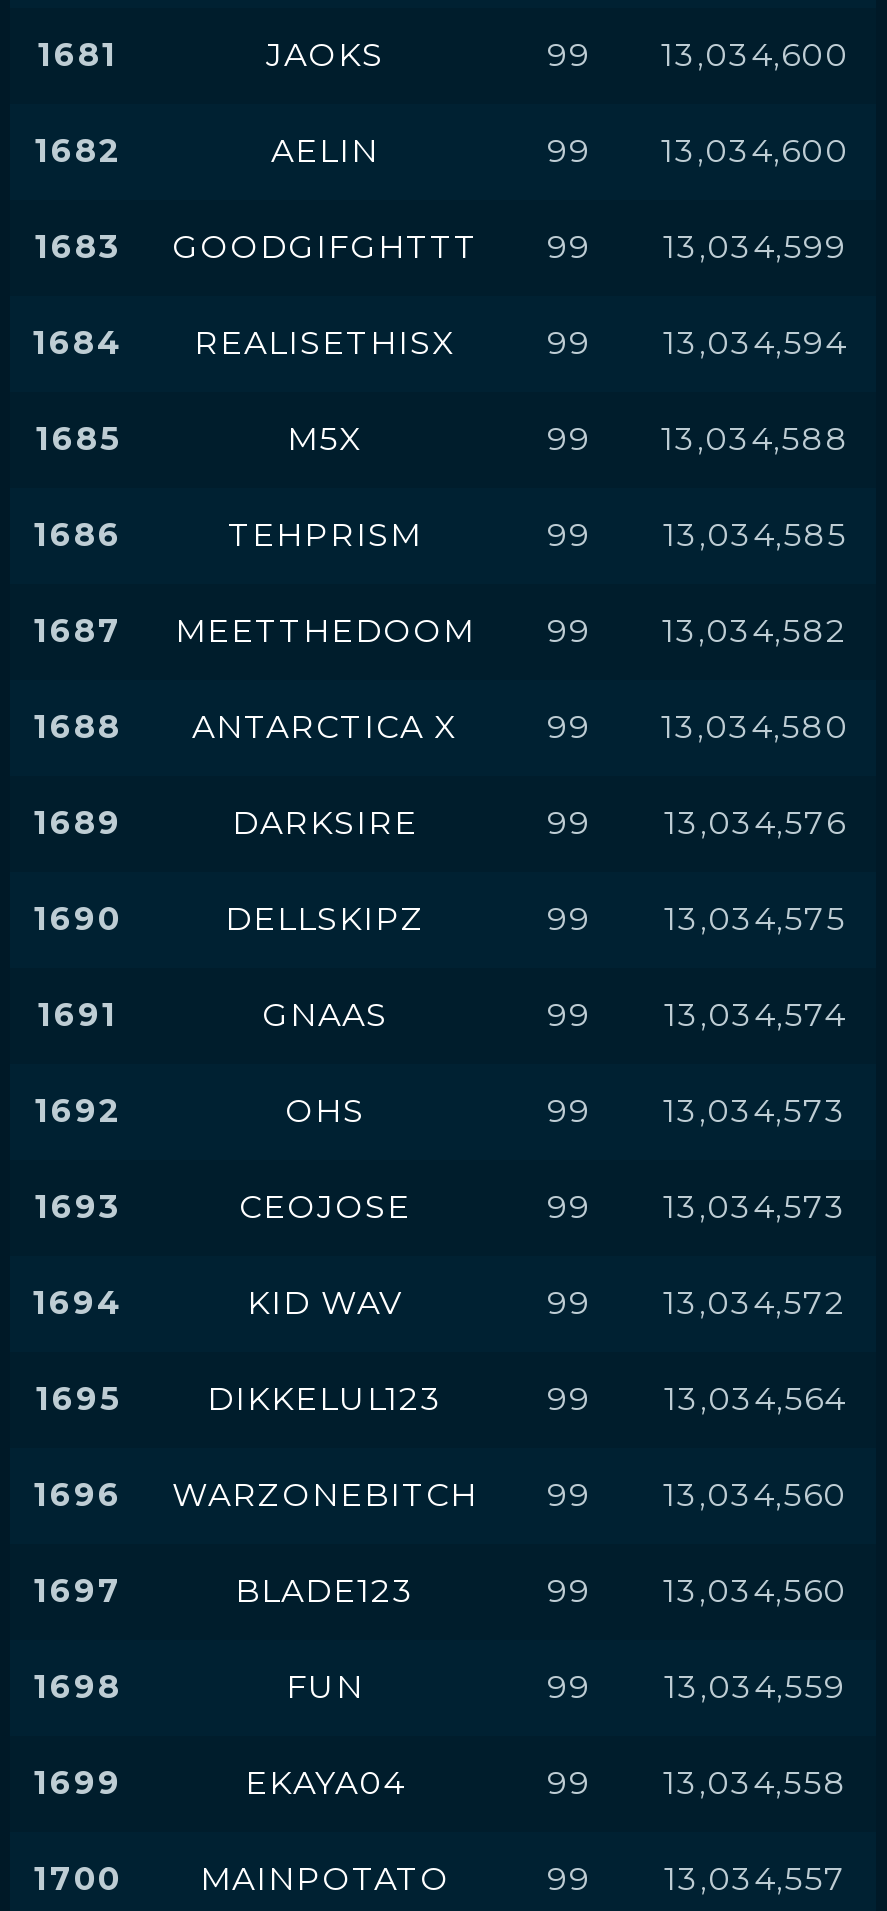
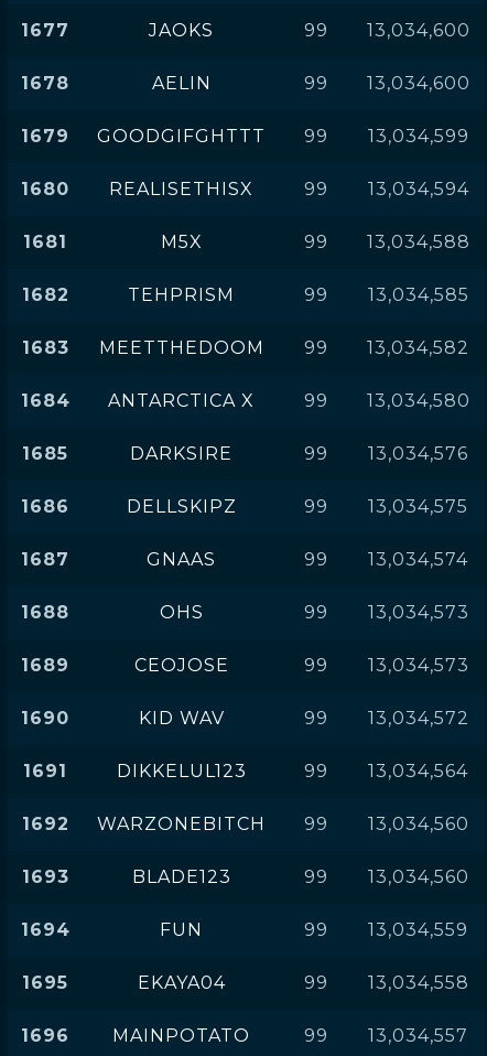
[38,36,118,74] 1681 -> [21,20,69,41] 1677
[35,132,121,170] 1682 -> [21,73,69,94] 1678
[35,228,847,266] 1683 GOODGIFGHTTT 99 13,034,599 -> [21,126,469,147] 1679 GOODGIFGHTTT 99 13,034,599
[33,324,456,362] 1684 REALISETHISX -> [21,179,253,200] 1680 REALISETHISX
[36,420,120,458] 1685 -> [23,231,67,252] 1681
[34,516,122,554] 1686 -> [21,284,69,305] 1682
[34,612,848,650] 1687 MEETTHEDOOM 99 13,034,582 -> [21,337,469,358] 1683 MEETTHEDOOM 99 13,034,582
[34,708,458,746] 1688 ANTARCTICA X -> [20,390,255,411] 1684 ANTARCTICA X
[34,804,122,842] 1689 -> [22,443,68,464] 1685
[34,900,122,938] 1690 -> [21,496,69,517] 1686
[38,996,118,1034] 1691 -> [21,549,69,570] 1687
[35,1092,121,1130] 1692 -> [21,602,69,623] 1688
[35,1188,121,1226] 1693 -> [21,655,69,676] 1689
[33,1284,123,1322] 1694 -> [21,708,69,729] 1690
[36,1380,120,1418] 1695 -> [23,761,67,782] 1691
[34,1476,847,1514] 1696 WARZONEBITCH 99 13,034,560 -> [21,813,469,834] 1692 WARZONEBITCH 99 13,034,560
[34,1572,122,1610] 1697 -> [21,866,69,887] 1693
[34,1668,122,1706] 1698 -> [20,919,70,940] 1694
[34,1764,122,1802] 1699 -> [22,972,68,993] 1695
[34,1860,122,1898] 1700 -> [21,1025,69,1046] 1696

